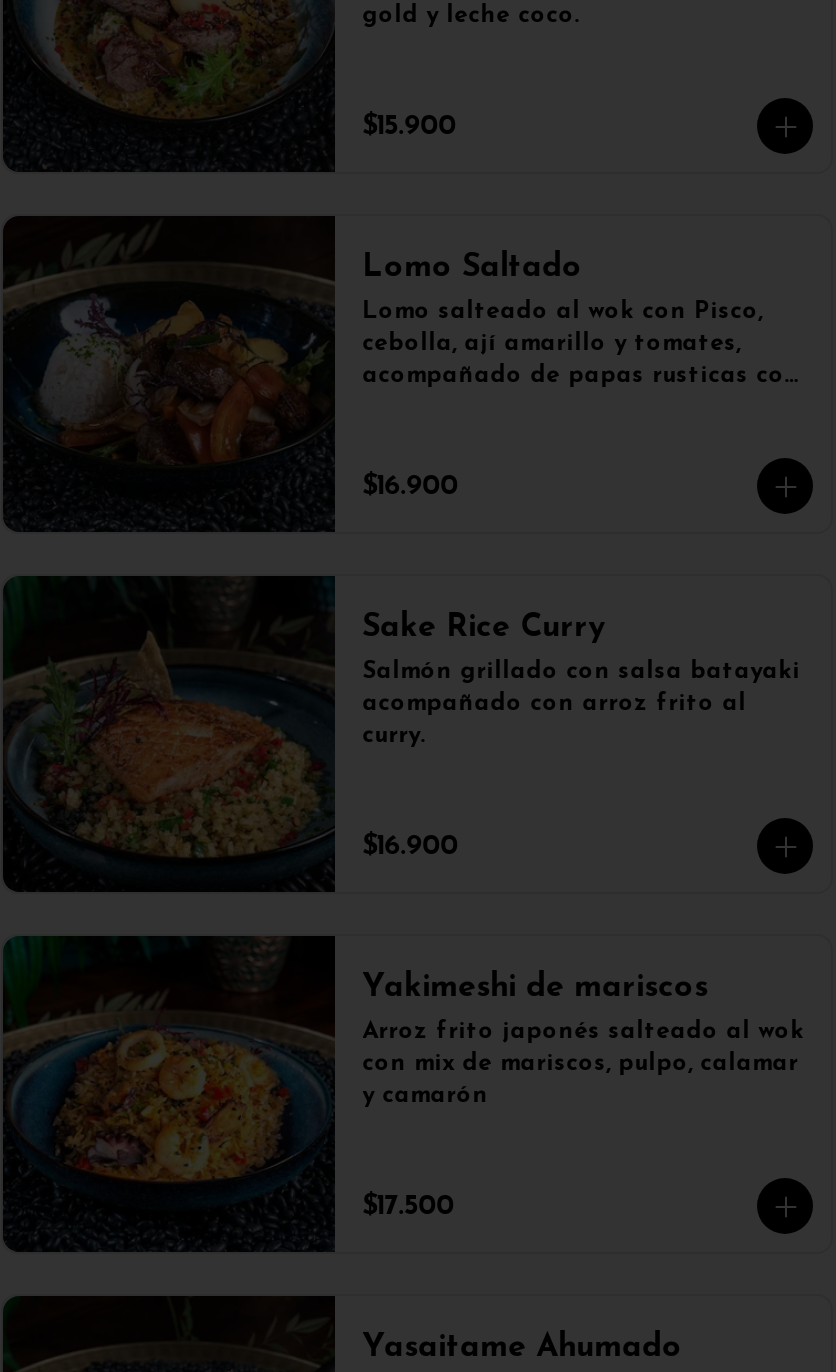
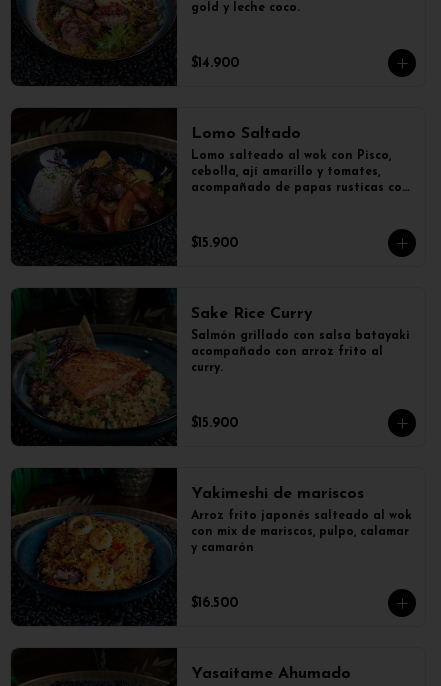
[362,112,456,142] $15.900 -> [191,56,239,71] $14.900
[362,472,458,502] $16.900 -> [191,236,238,251] $15.900
[362,832,458,862] $16.900 -> [191,416,238,431] $15.900
[362,1192,454,1222] $17.500 -> [191,596,238,611] $16.500

